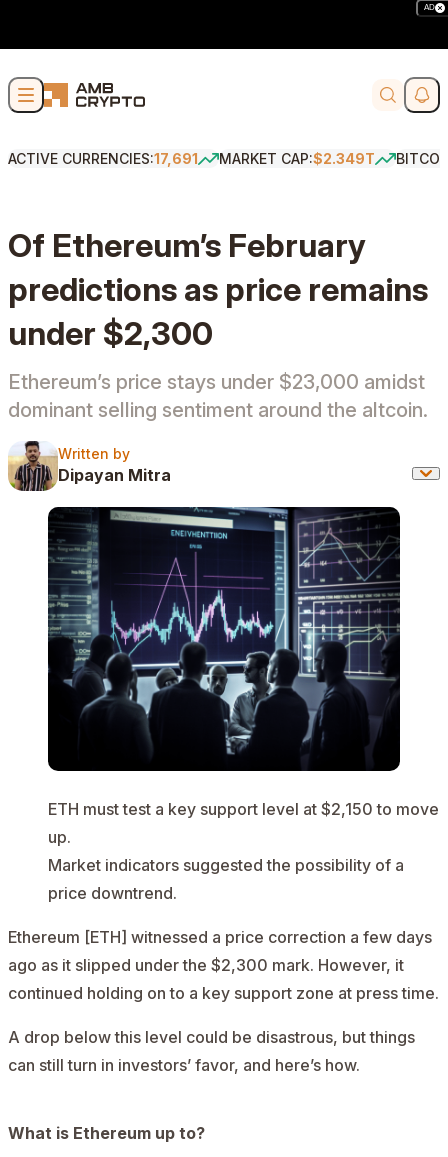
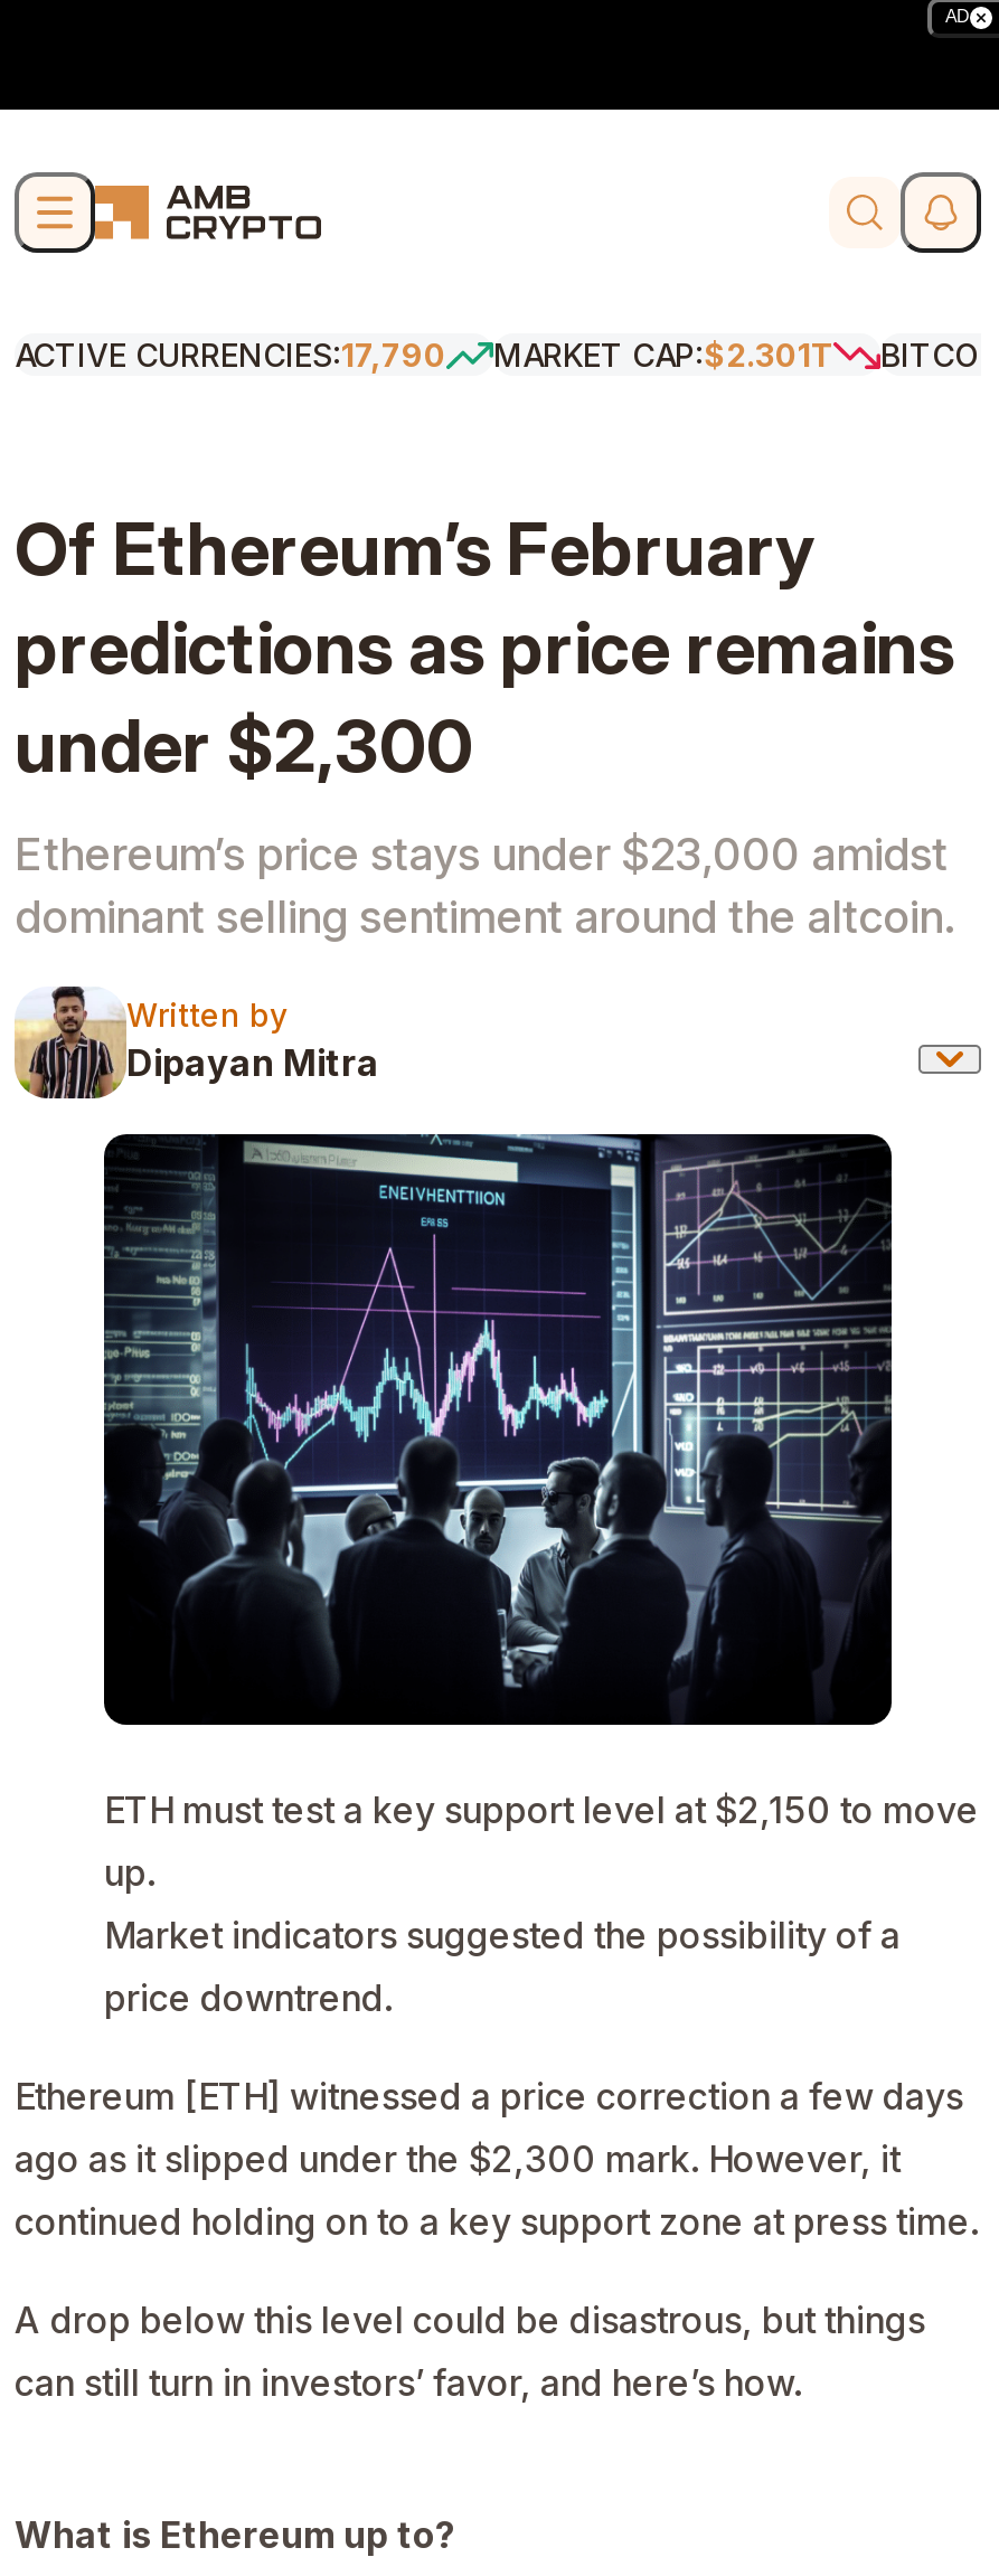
[8,150,198,167] ACTIVE CURRENCIES:17,691 -> [15,336,446,374] ACTIVE CURRENCIES:17,790
[219,150,375,167] MARKET CAP:$2.349T -> [493,336,833,374] MARKET CAP:$2.301T

